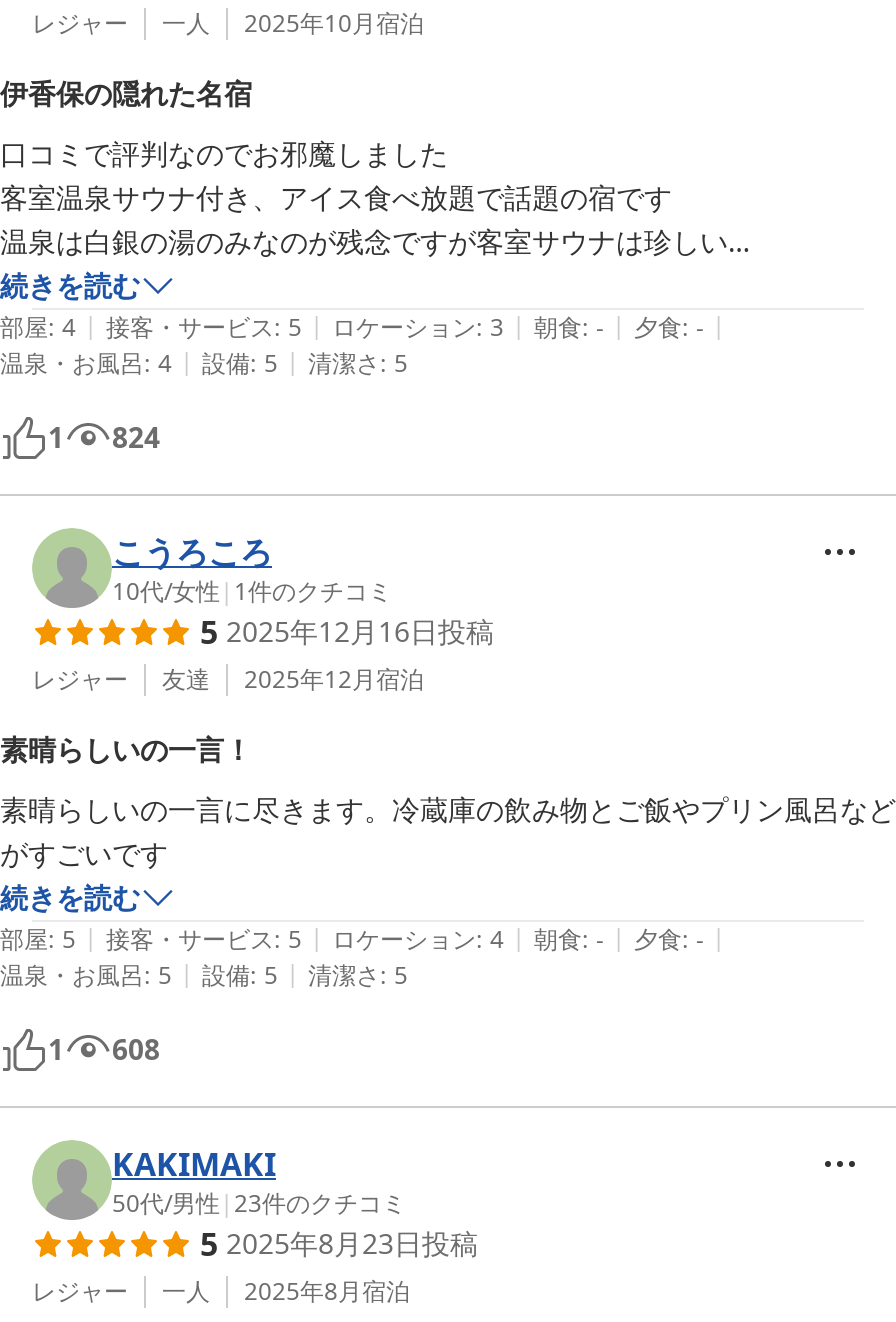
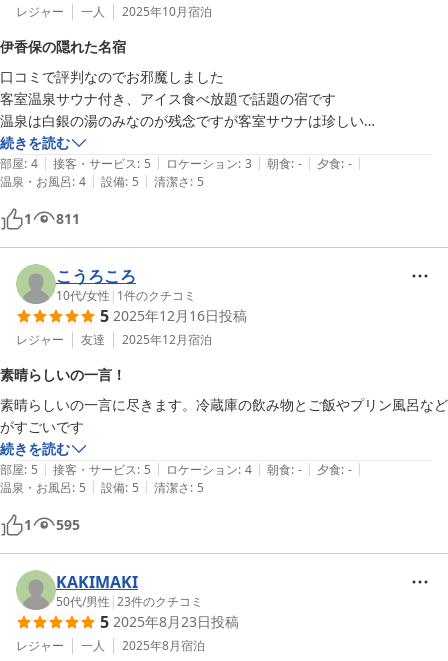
[48,418,160,456] 1 824 -> [24,209,80,228] 1 811
[48,1030,160,1068] 1 608 -> [24,515,80,534] 1 595

